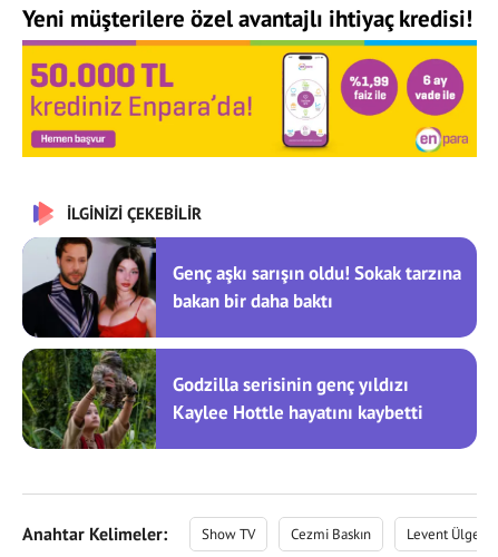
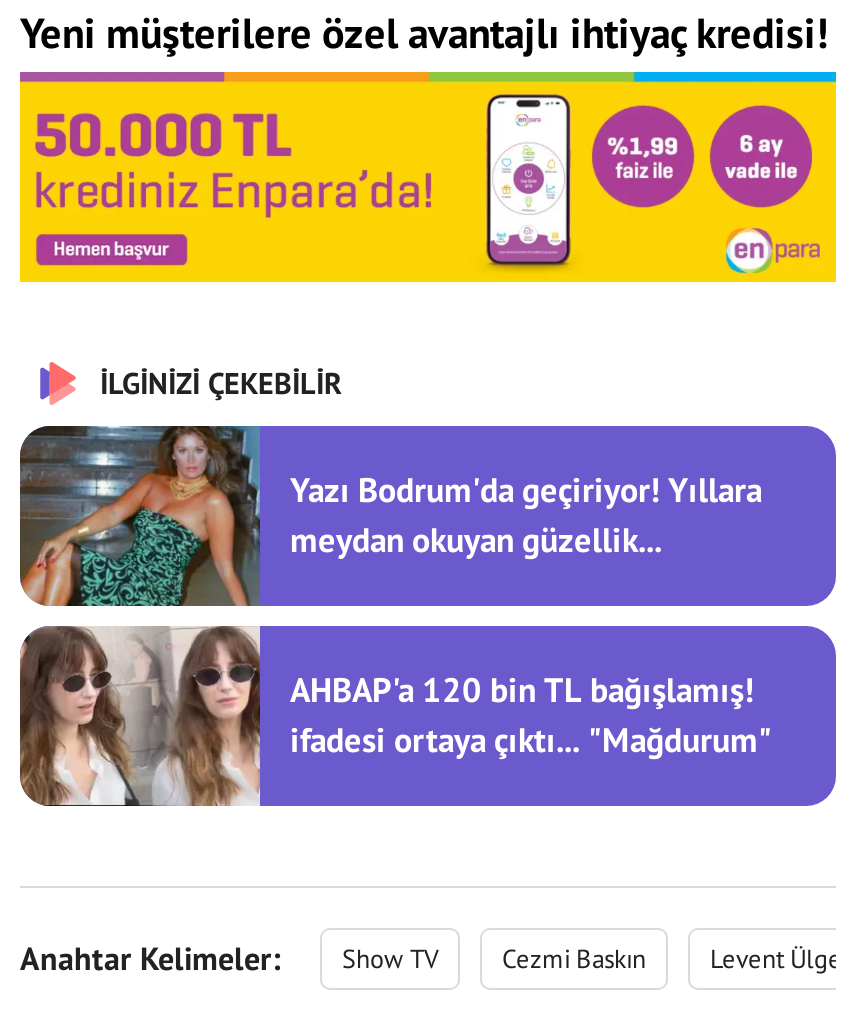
[22,236,461,339] [image] | Genç aşkı sarışın oldu! Sokak tarzına | bakan bir daha baktı -> [18,424,762,608] [image] | Yazı Bodrum'da geçiriyor! Yıllara | meydan okuyan güzellik...
[22,348,423,450] [image] | Godzilla serisinin genç yıldızı | Kaylee Hottle hayatını kaybetti -> [20,626,772,808] [image] | AHBAP'a 120 bin TL bağışlamış! | ifadesi ortaya çıktı... "Mağdurum"

